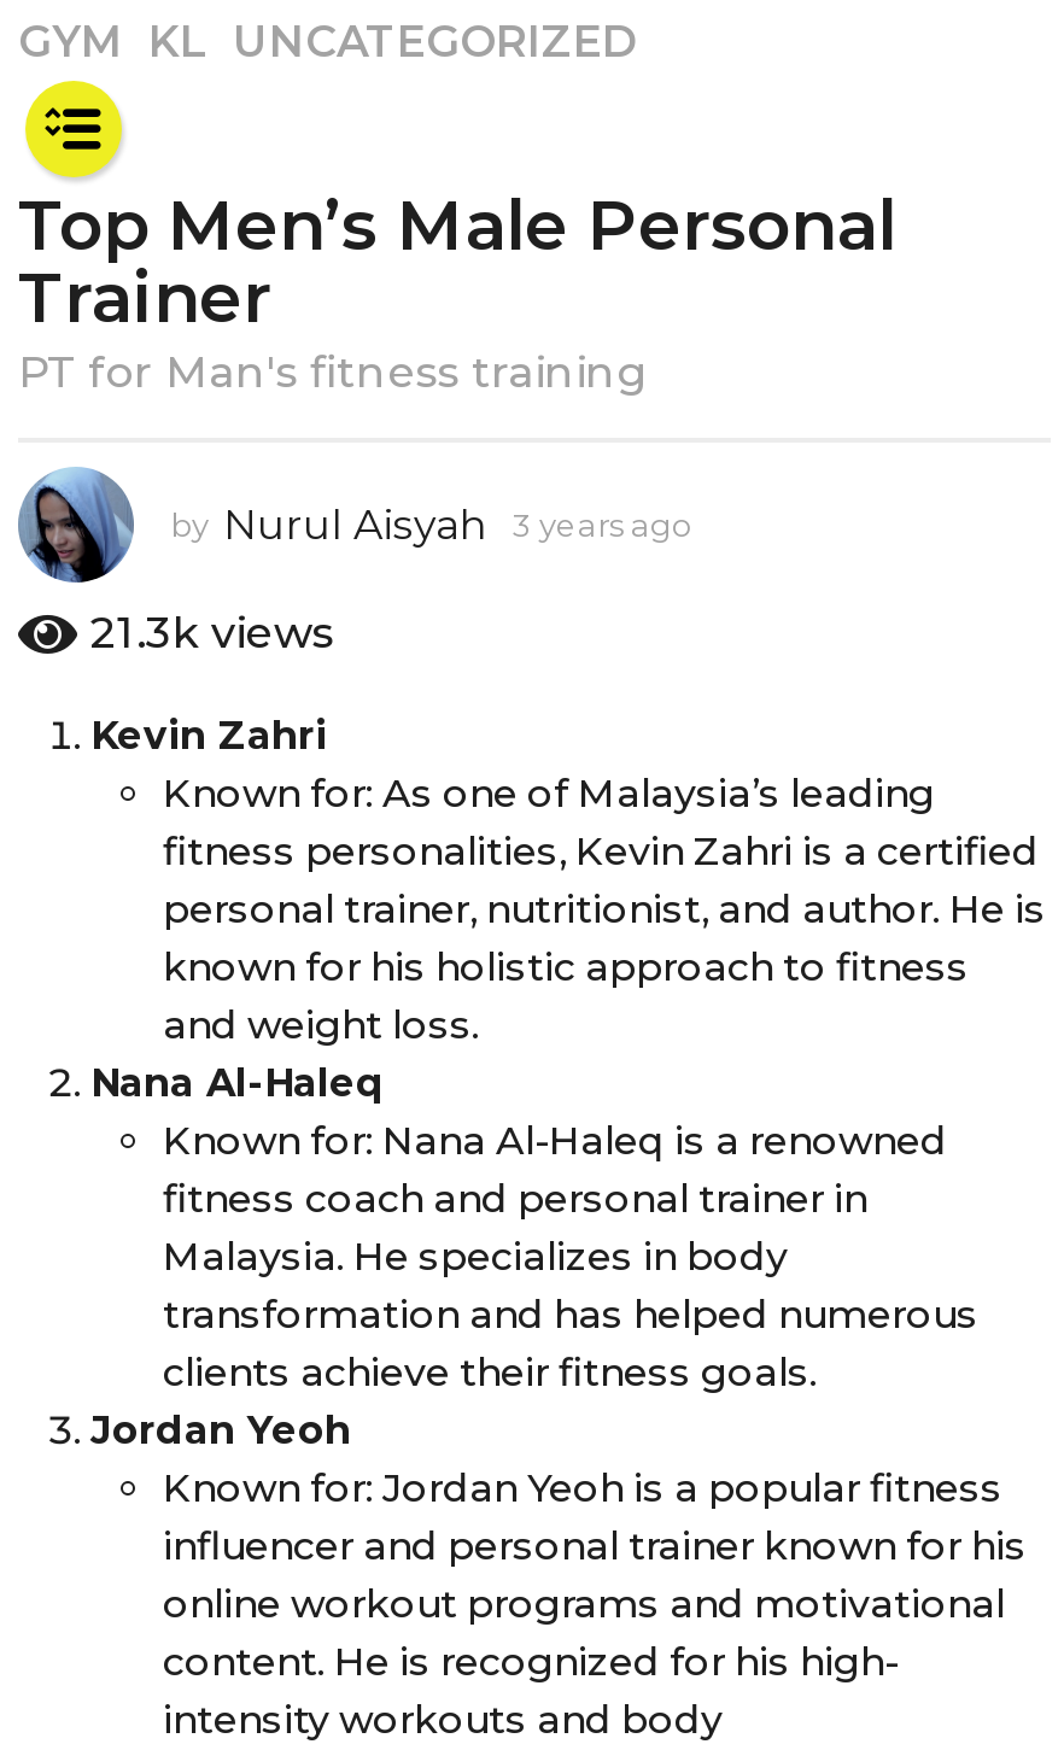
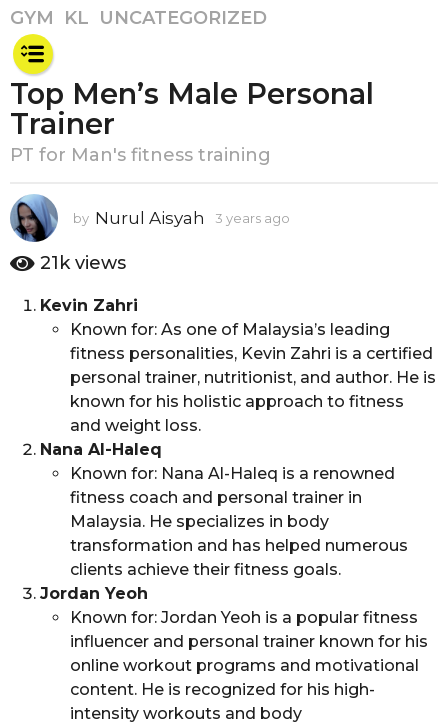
[90,606,334,659] 21.3k views -> [40,252,126,274] 21k views

